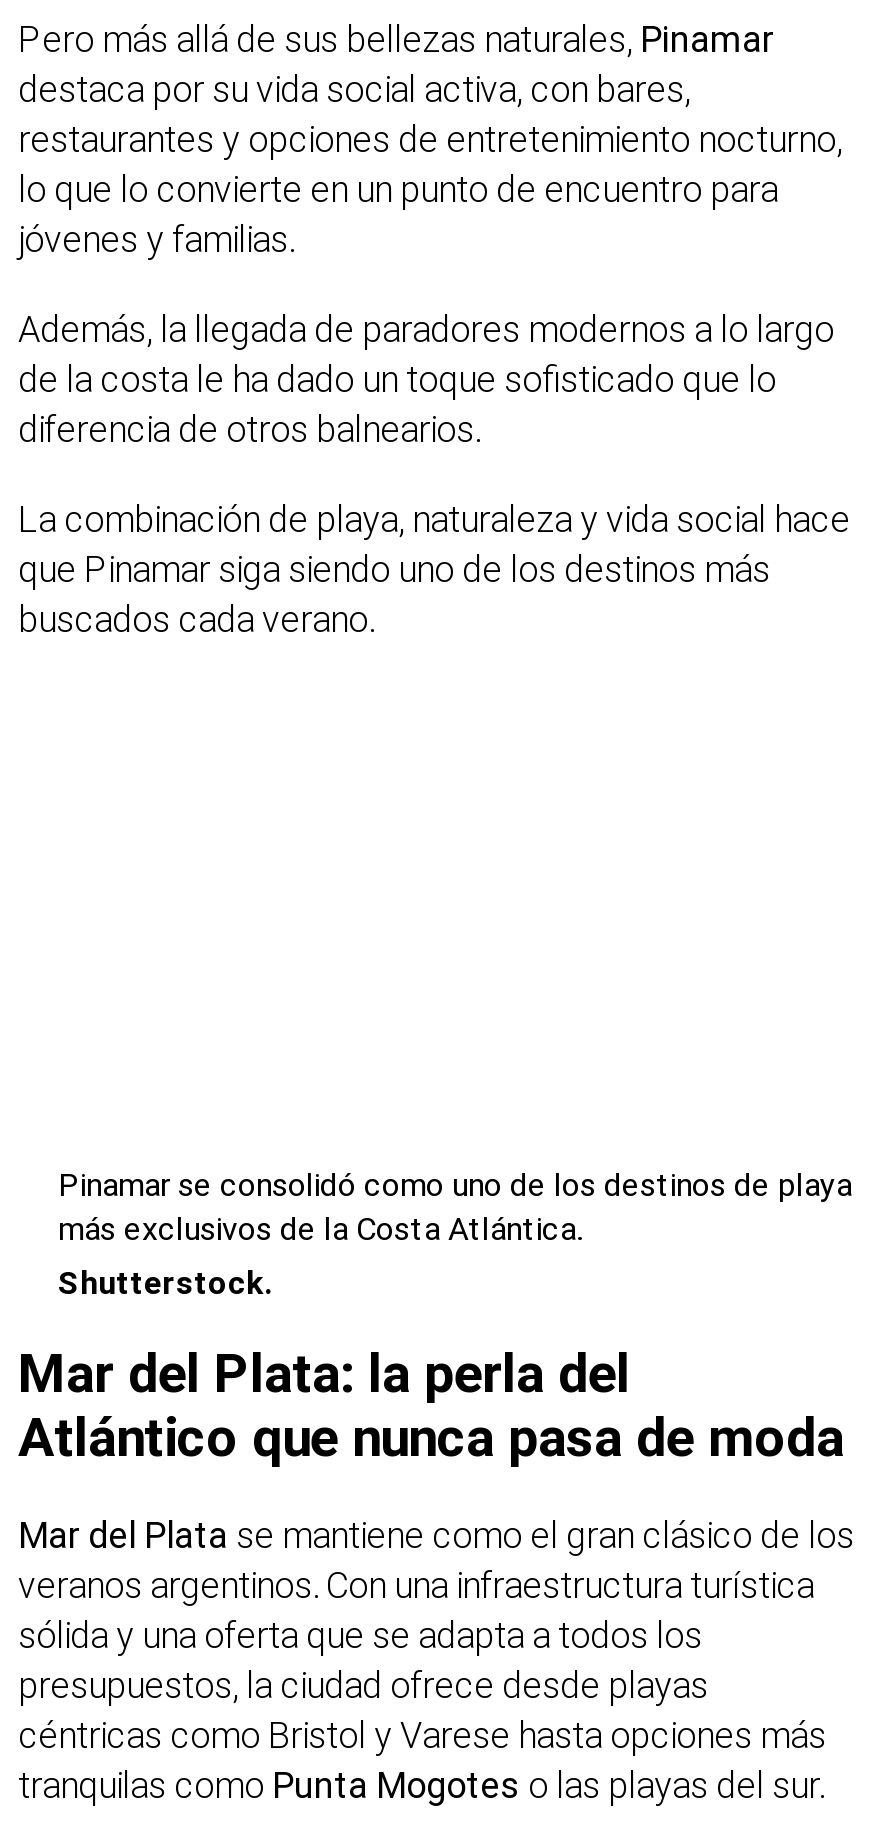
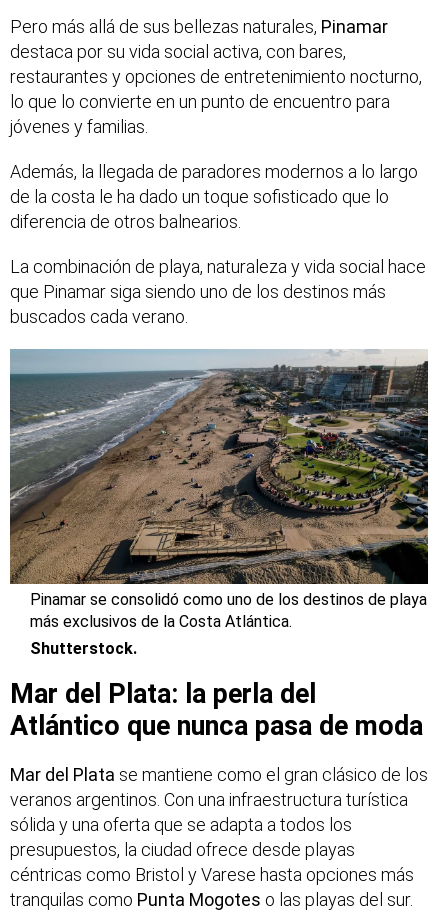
none -> [9,348,429,585] [image]

